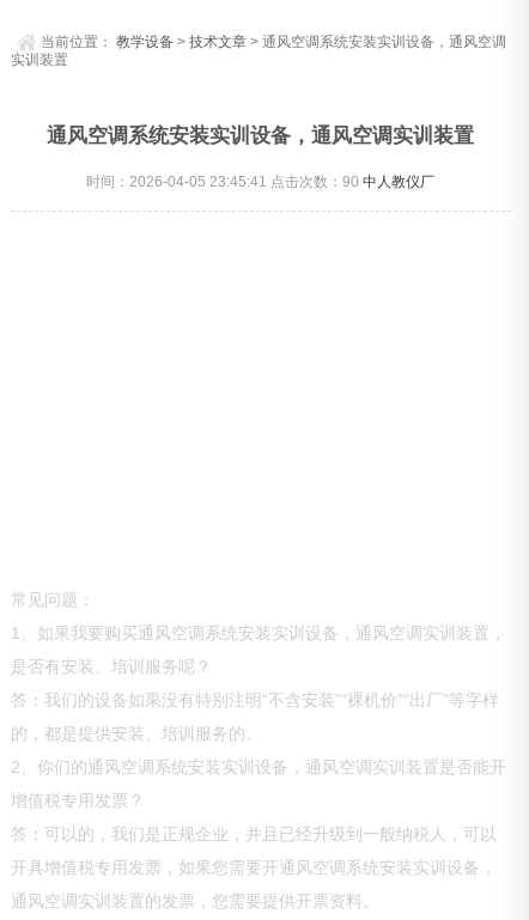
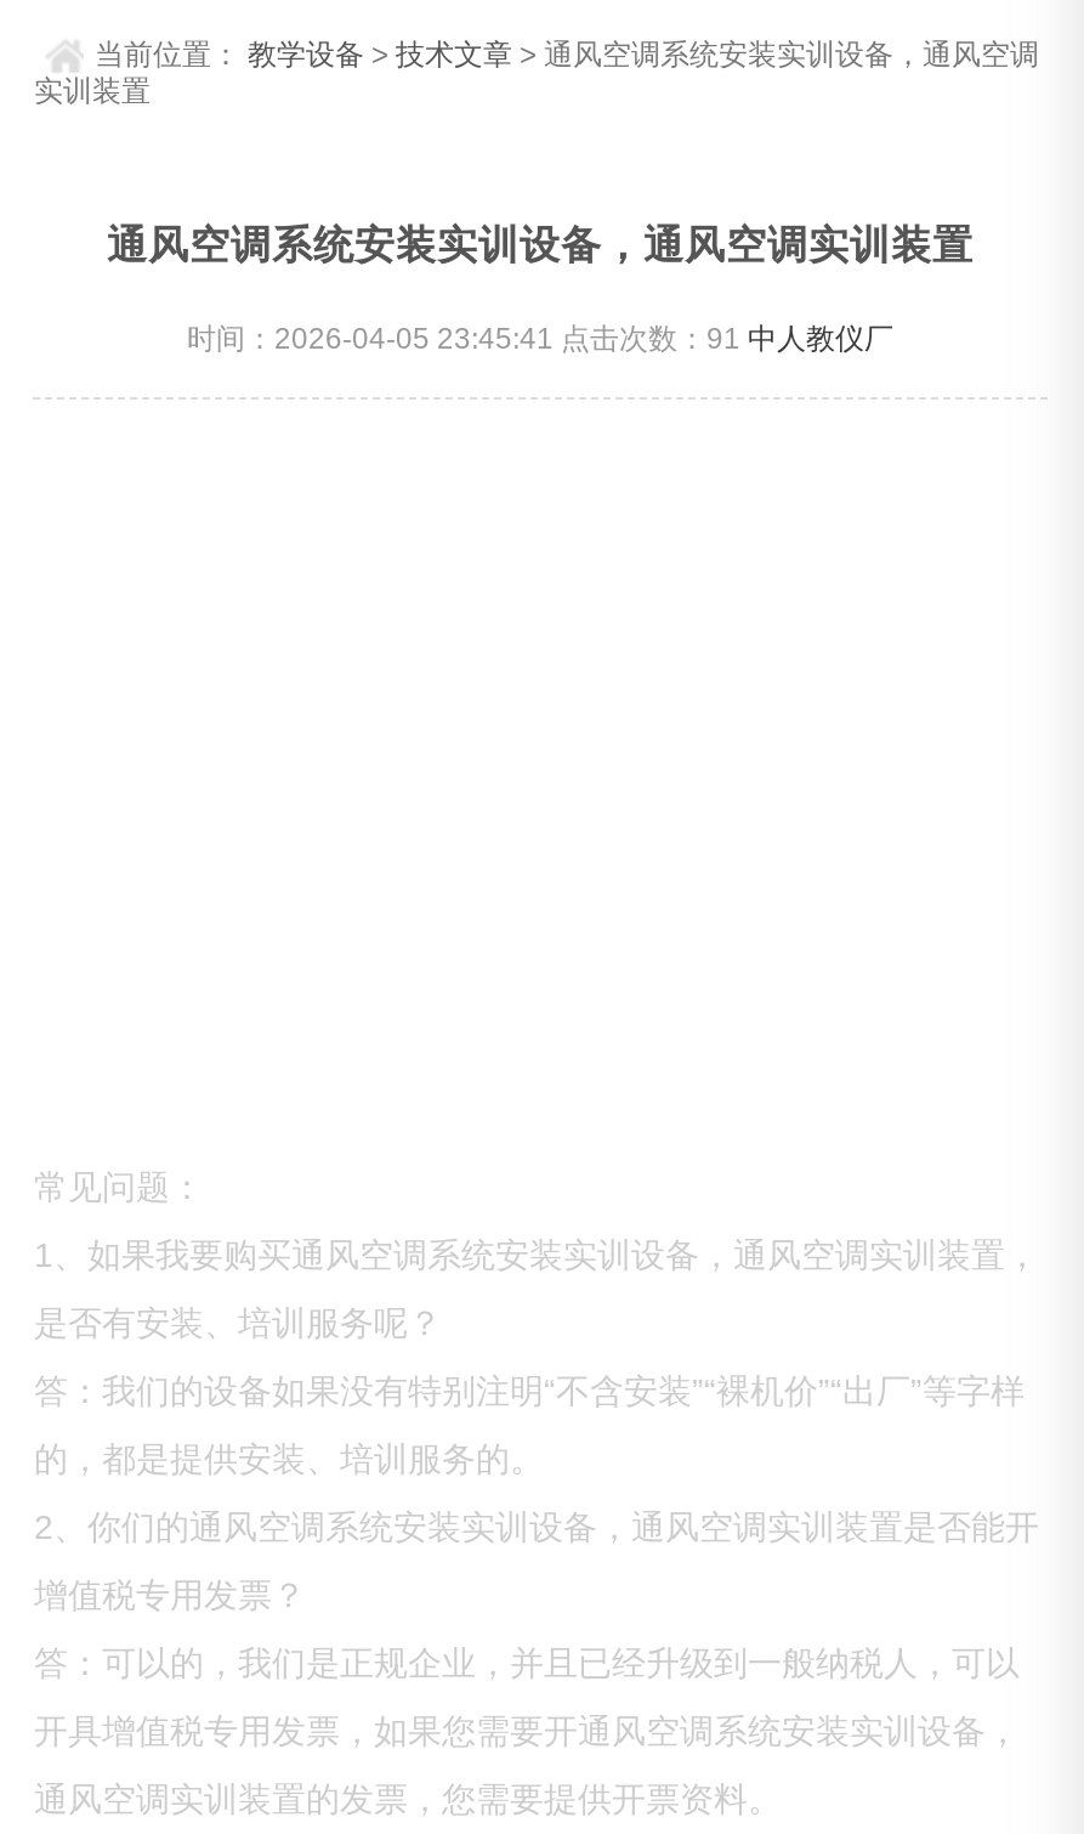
[87,174,435,190] 时间：2026-04-05 23:45:41 点击次数：90中人教仪厂 -> [187,322,893,356] 时间：2026-04-05 23:45:41 点击次数：91中人教仪厂

